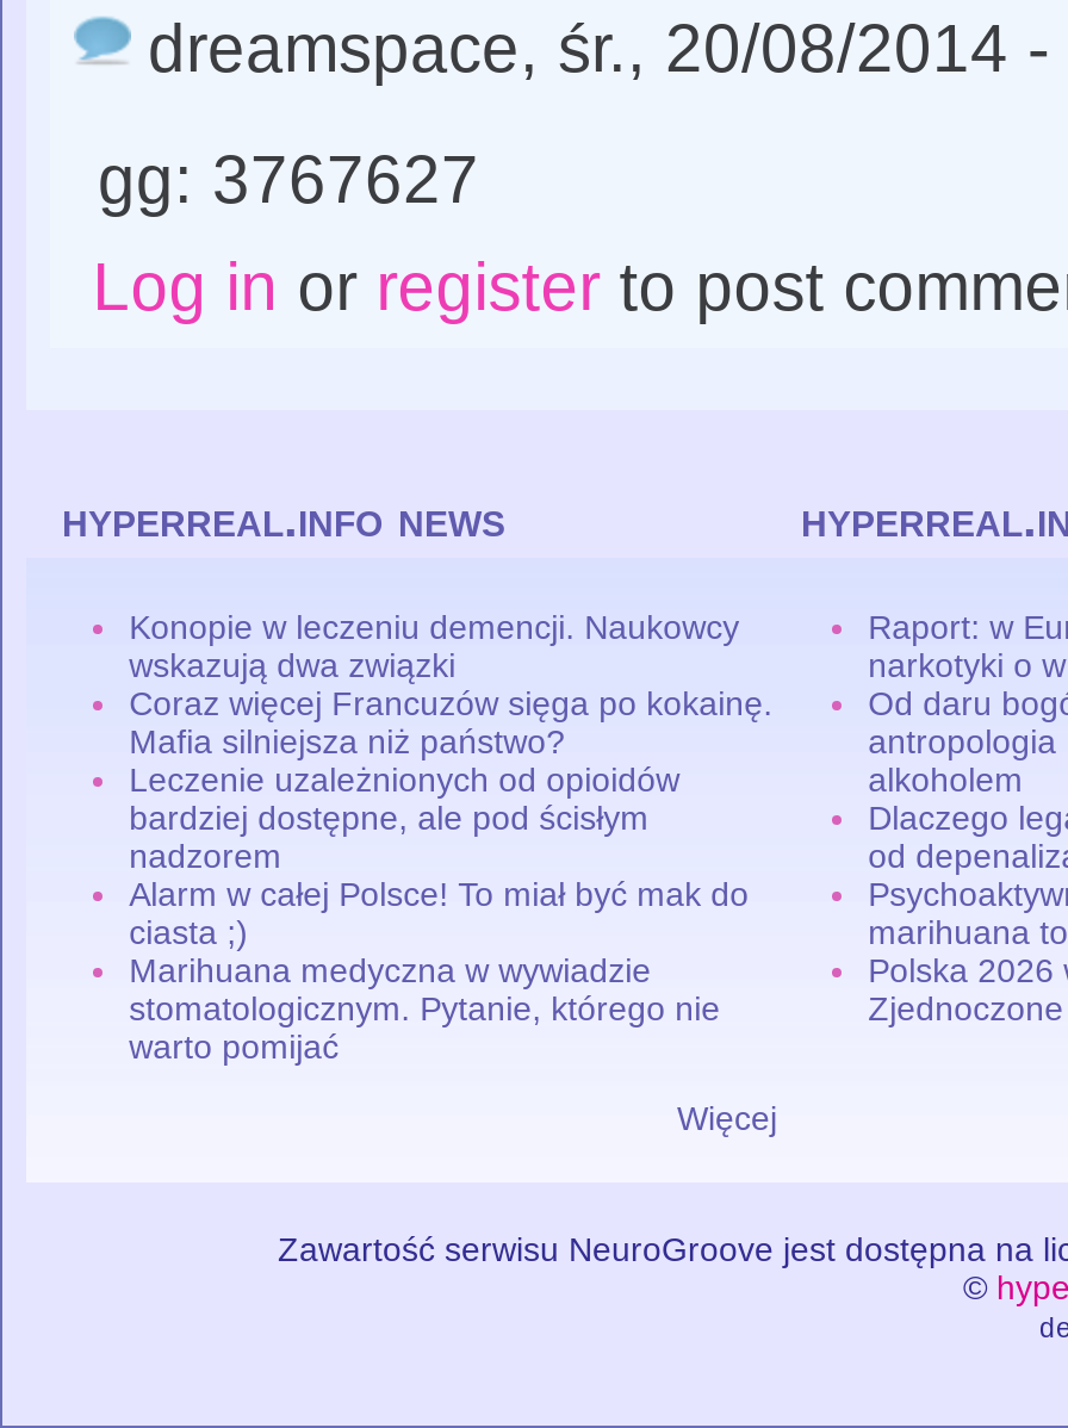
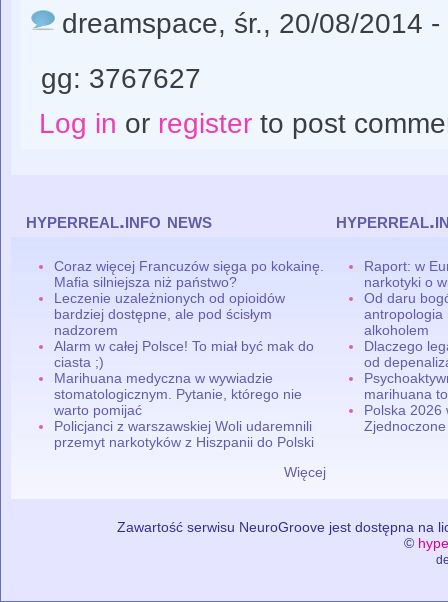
[129,608,739,684] Konopie w leczeniu demencji. Naukowcy | wskazują dwa związki -> none
moved [129,684,773,1065] -> [54,258,324,418]: Coraz więcej Francuzów sięga po kokainę. | Mafia silniejsza niż państwo? | Leczenie uzależnionych od opioidów | ... | stomatologicznym. Pytanie, którego nie | warto pomijać
none -> [54,418,314,450] Policjanci z warszawskiej Woli udaremnili | przemyt narkotyków z Hiszpanii do Polski

